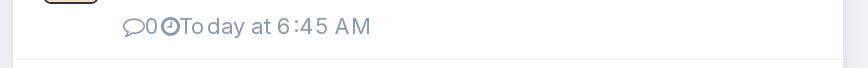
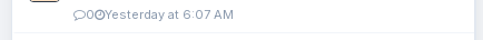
[179,12,371,40] Today at 6:45 AM -> [105,7,234,22] Yesterday at 6:07 AM

